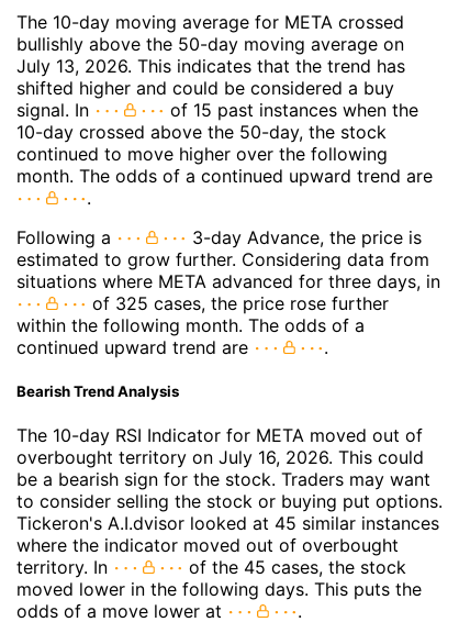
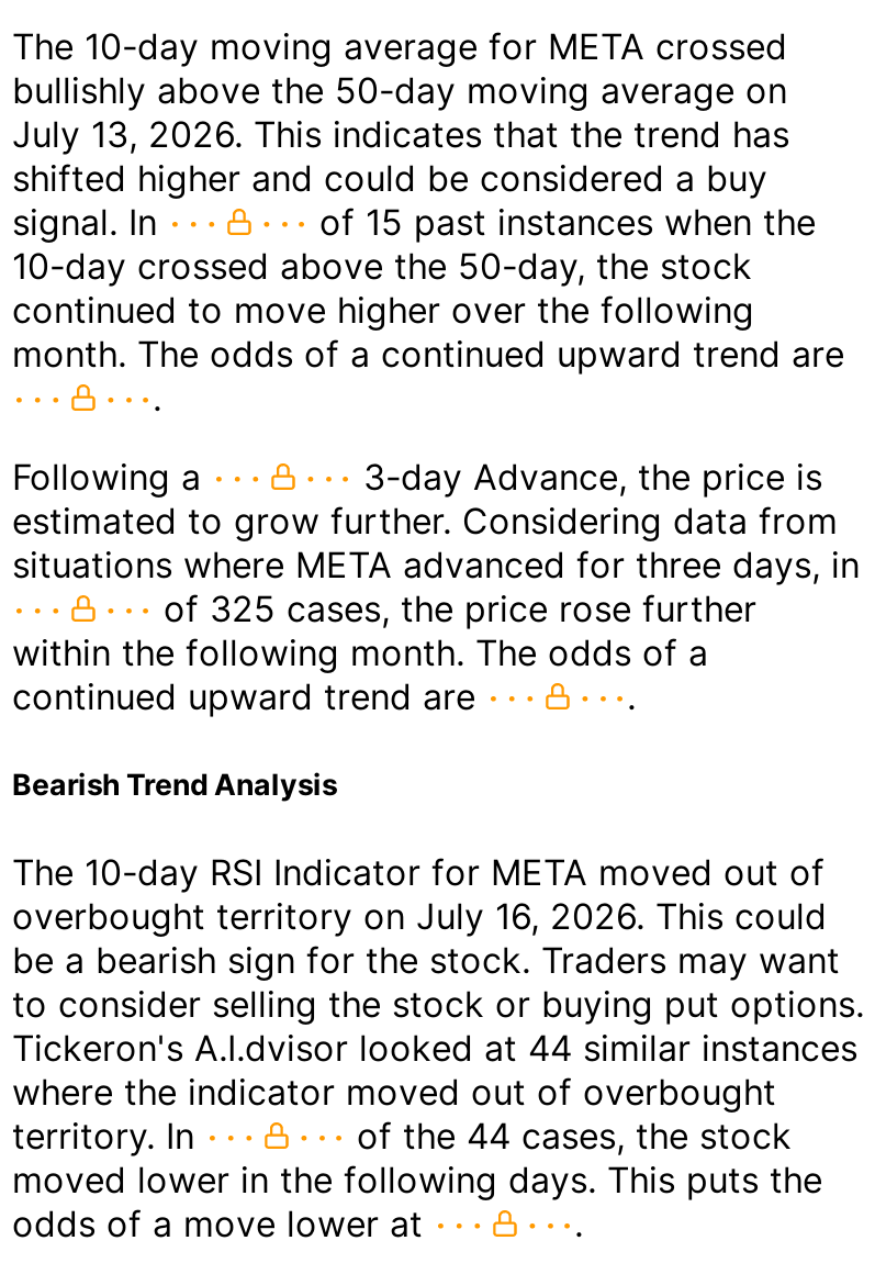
[16,512,439,534] Tickeron's A.I.dvisor looked at 45 similar instances -> [12,1026,857,1070] Tickeron's A.I.dvisor looked at 44 similar instances
[183,556,406,578] of the 45 cases, the stock -> [346,1114,792,1158] of the 44 cases, the stock

